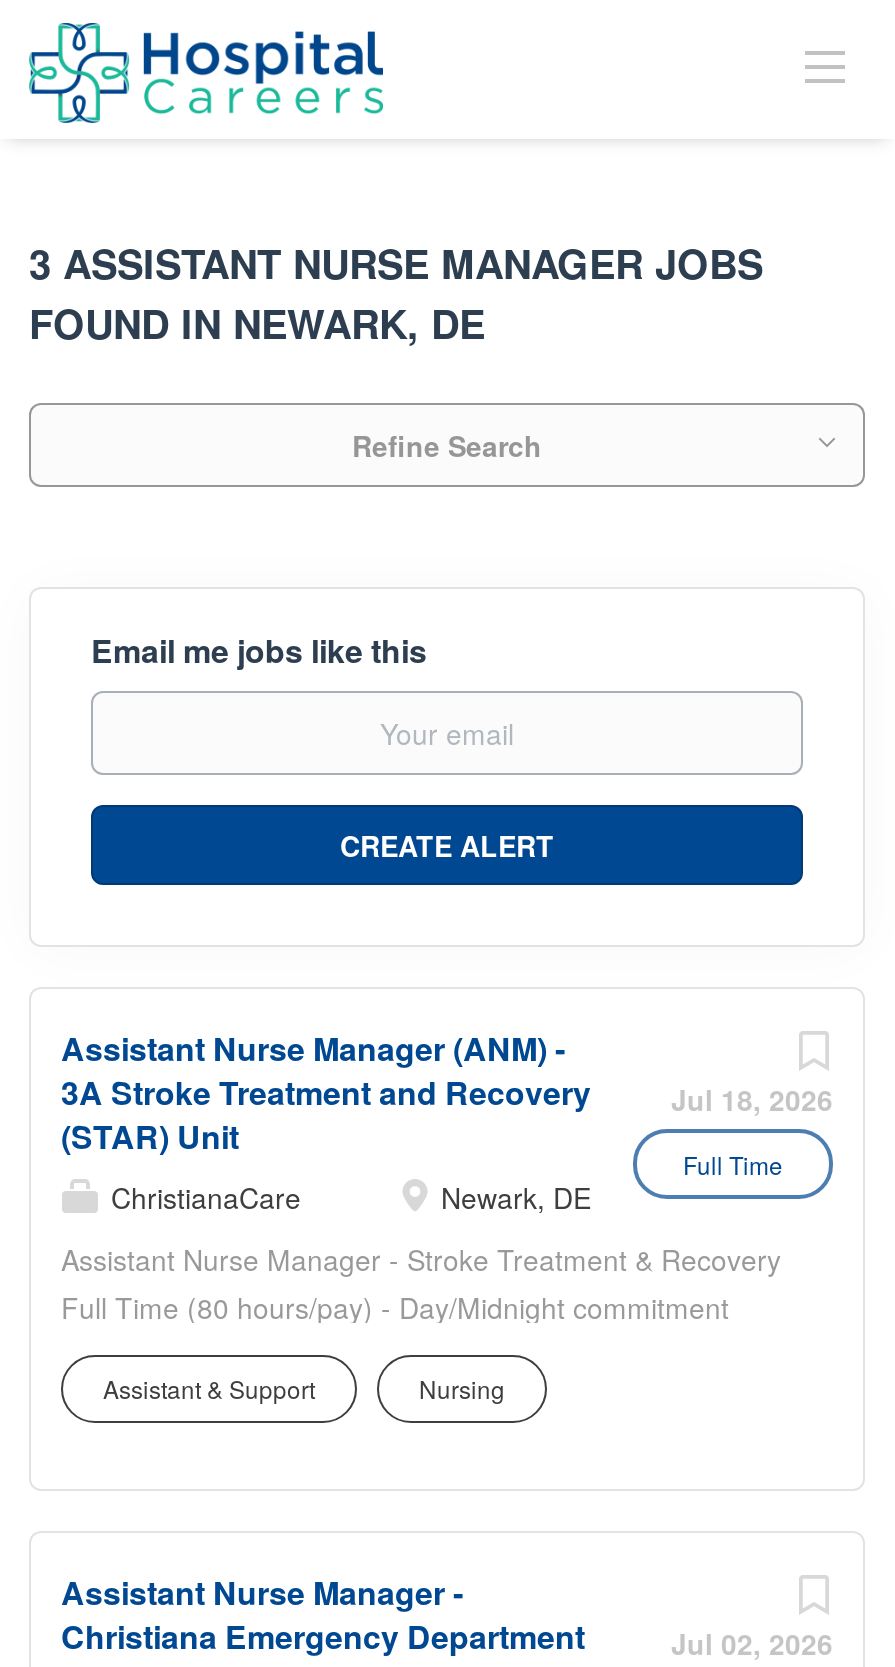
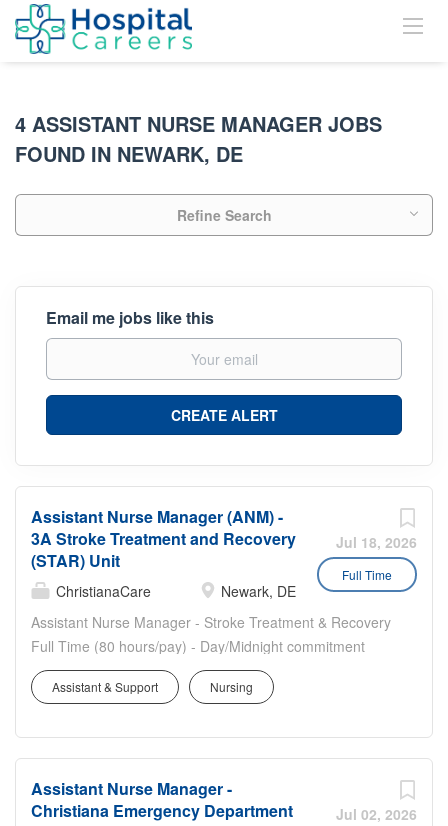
[29,233,763,291] 3 ASSISTANT NURSE MANAGER JOBS -> [15,109,382,138] 4 ASSISTANT NURSE MANAGER JOBS

